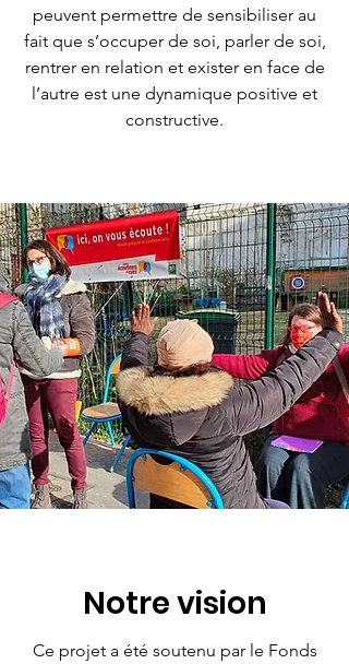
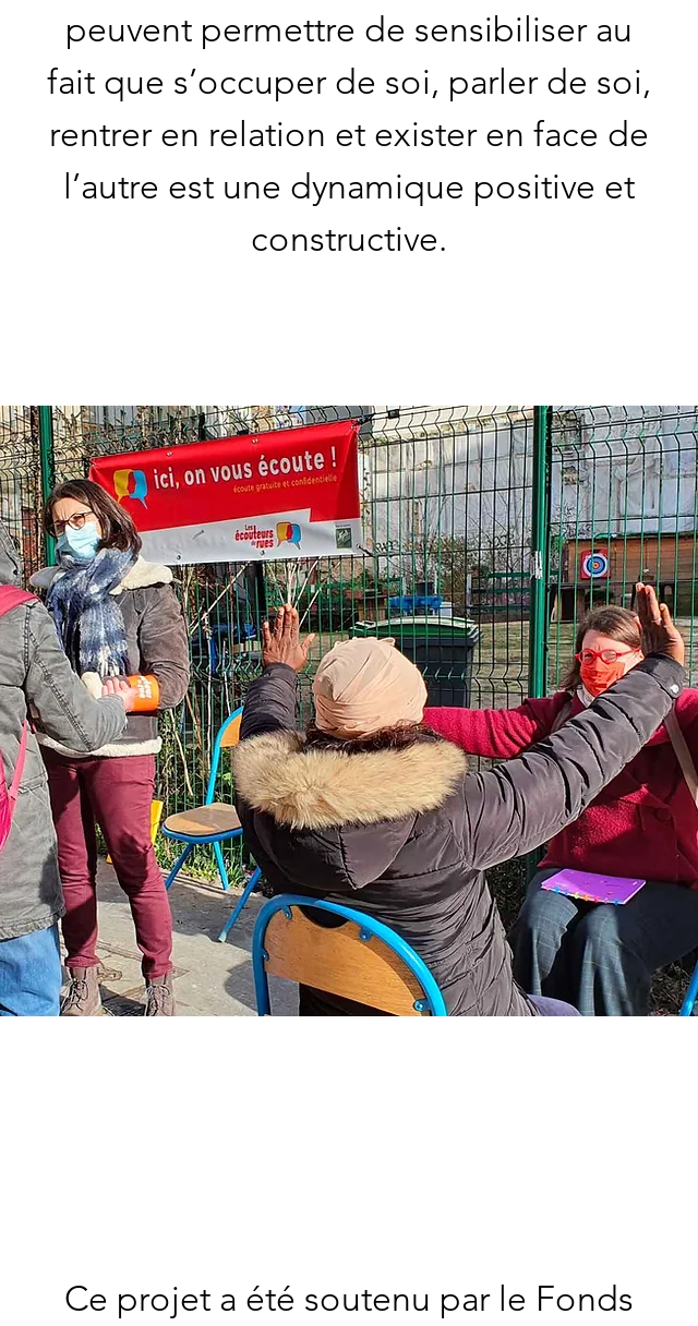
[82,582,267,625] Notre vision -> none

